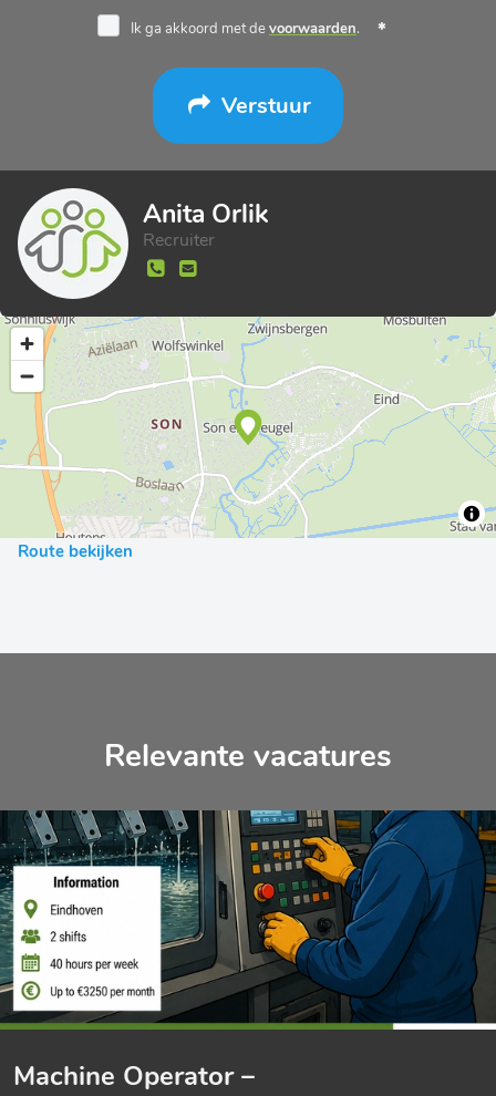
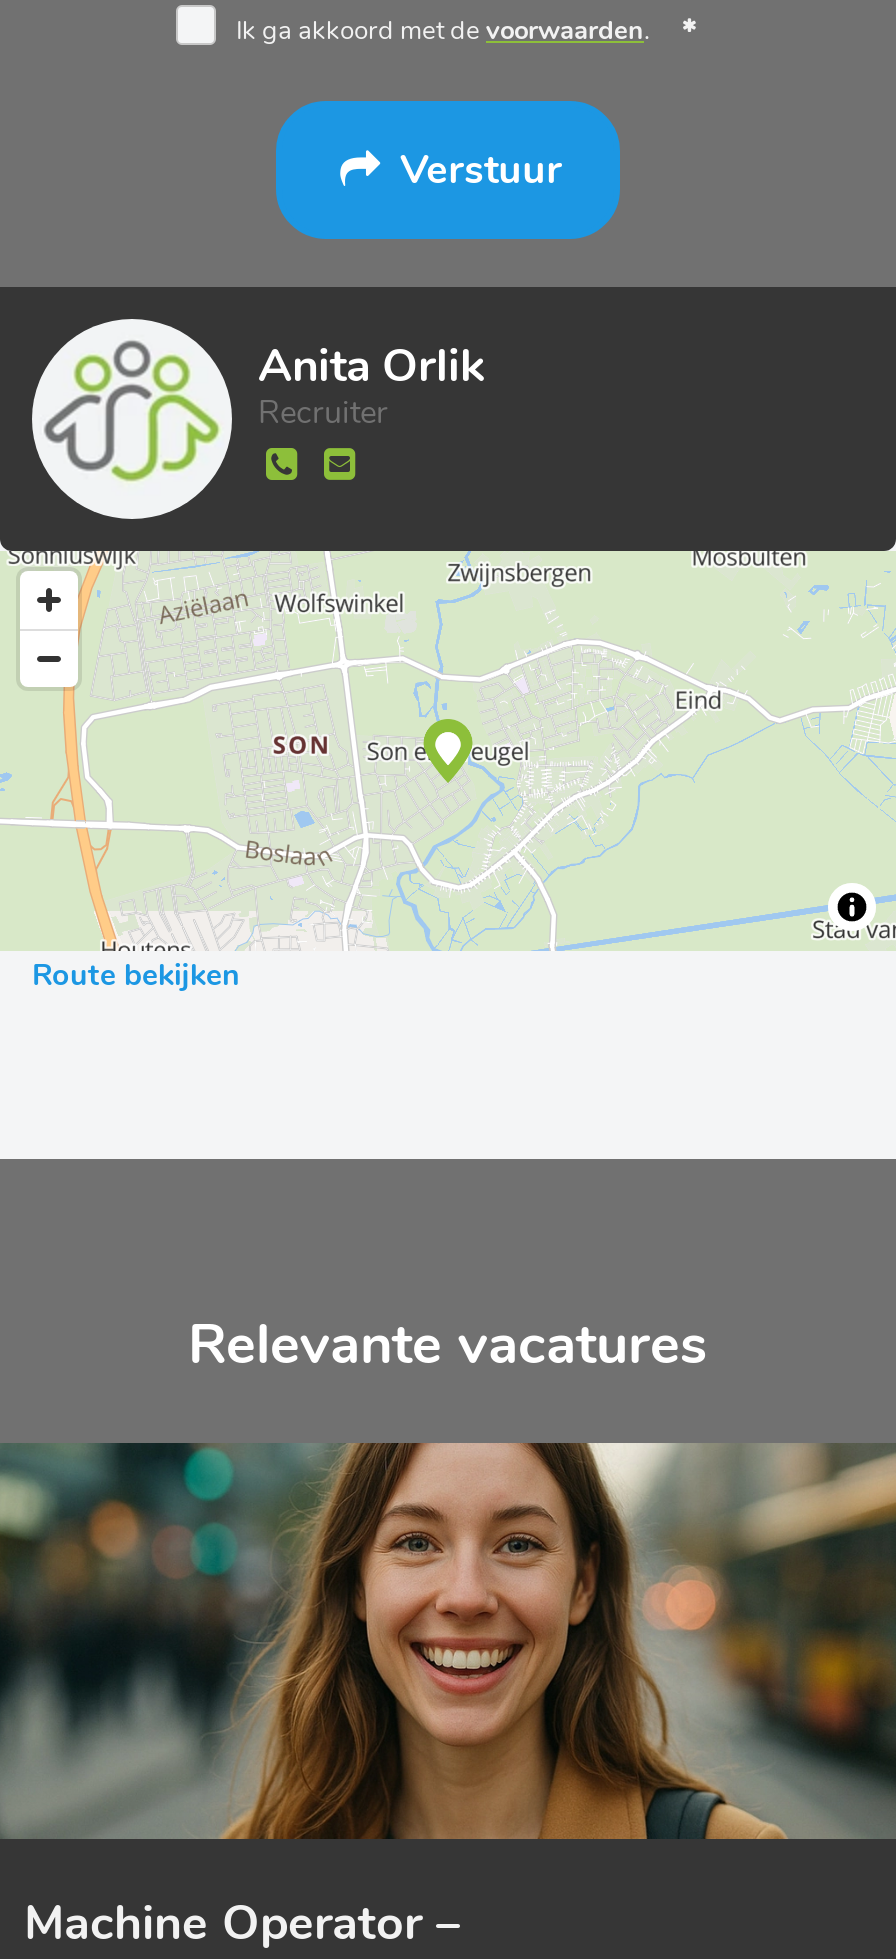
[3,809,493,1031] [image] -> [6,1441,890,1839] [image]

